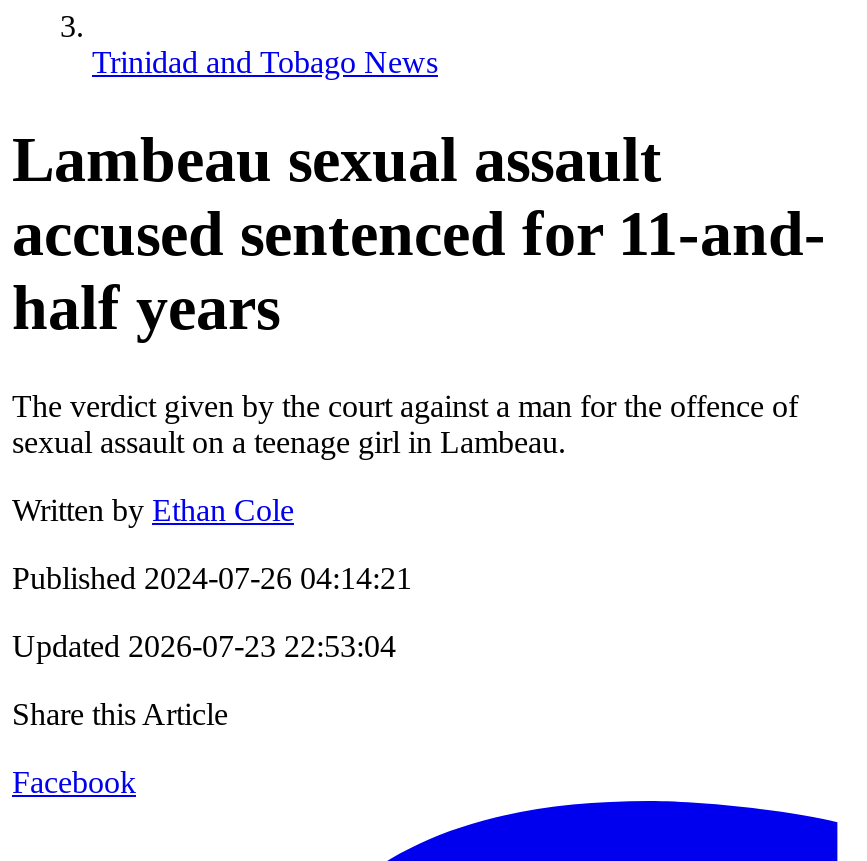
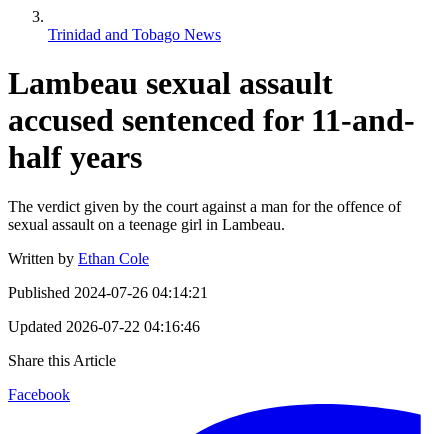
[12,629,396,663] Updated 2026-07-23 22:53:04 -> [8,318,200,335] Updated 2026-07-22 04:16:46

